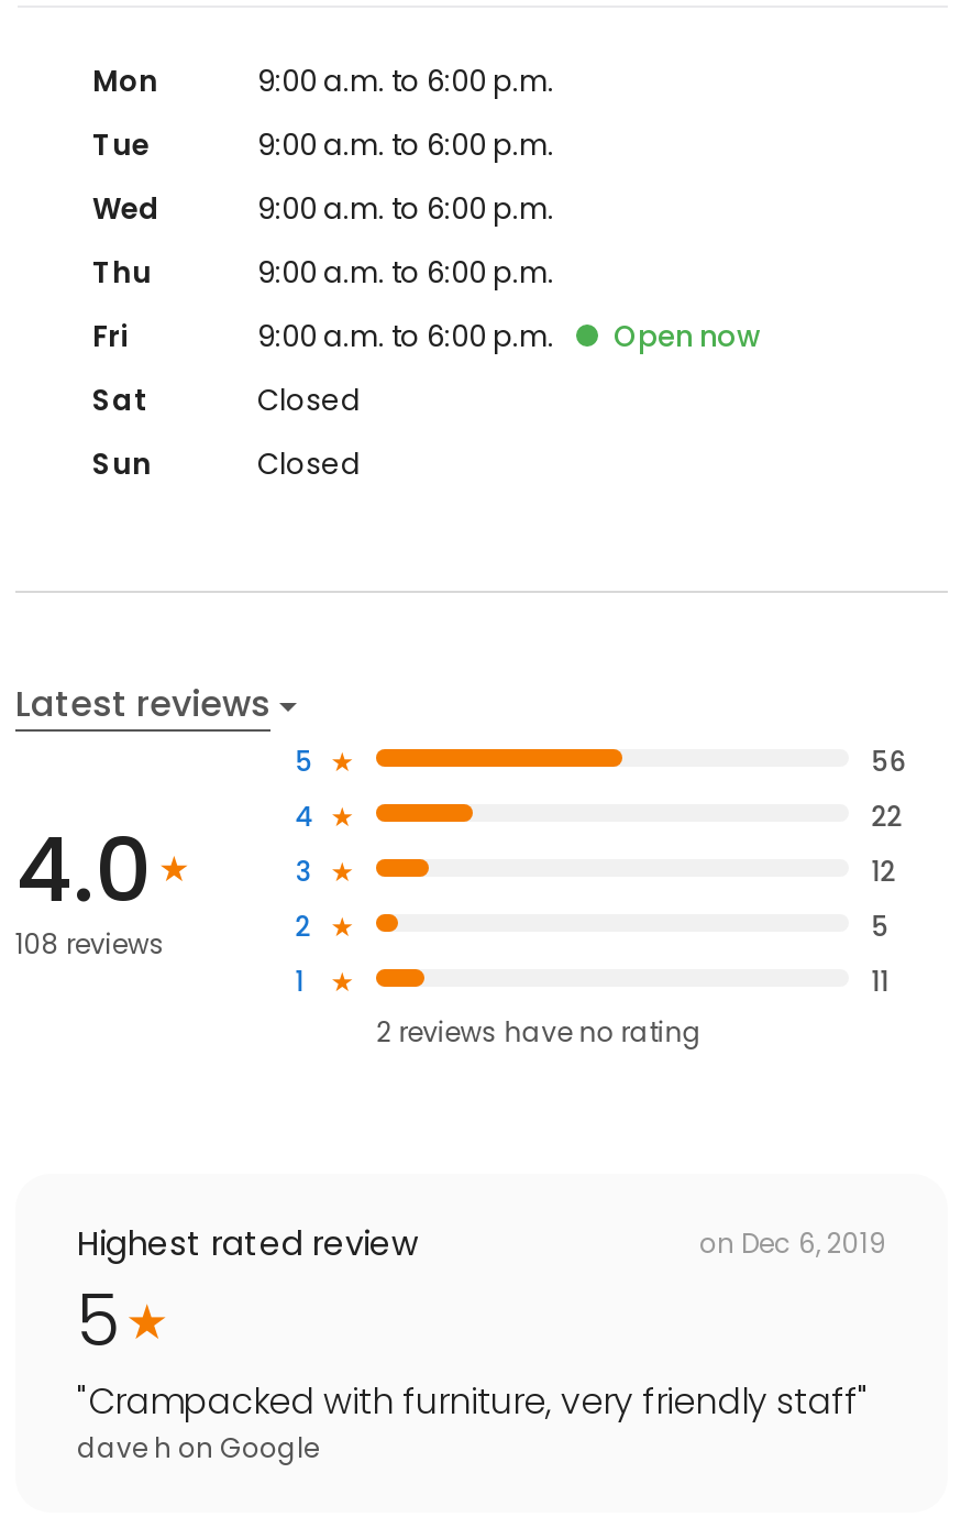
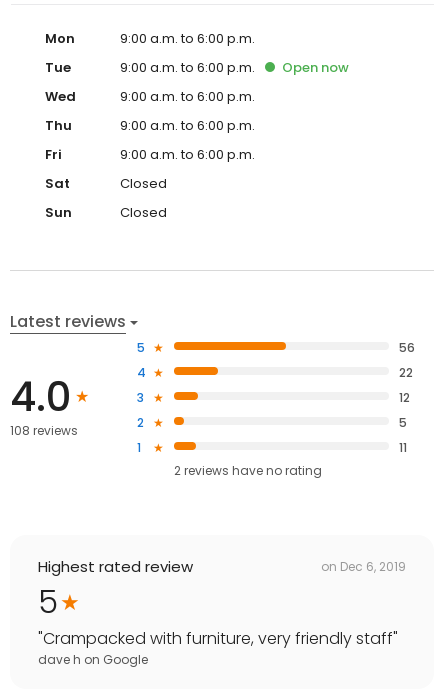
moved [614,316,761,358] -> [282,58,349,77]: Open now

